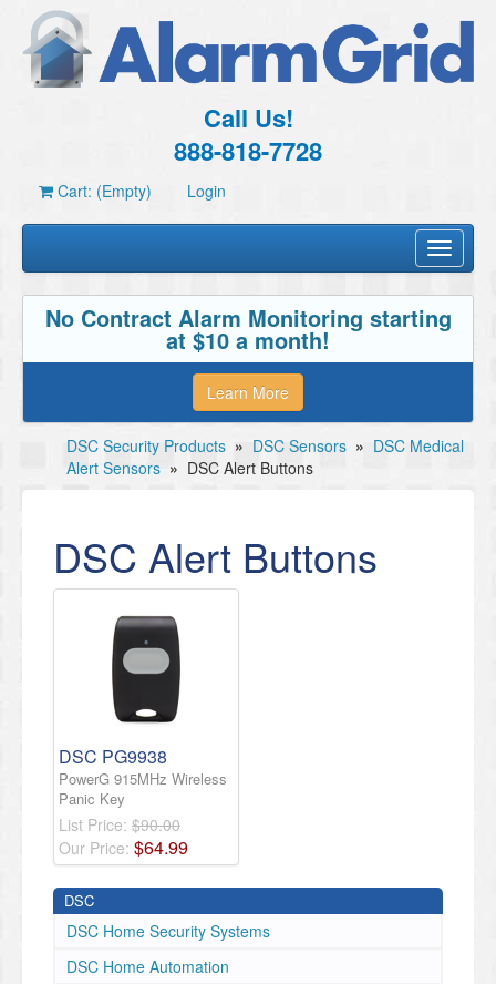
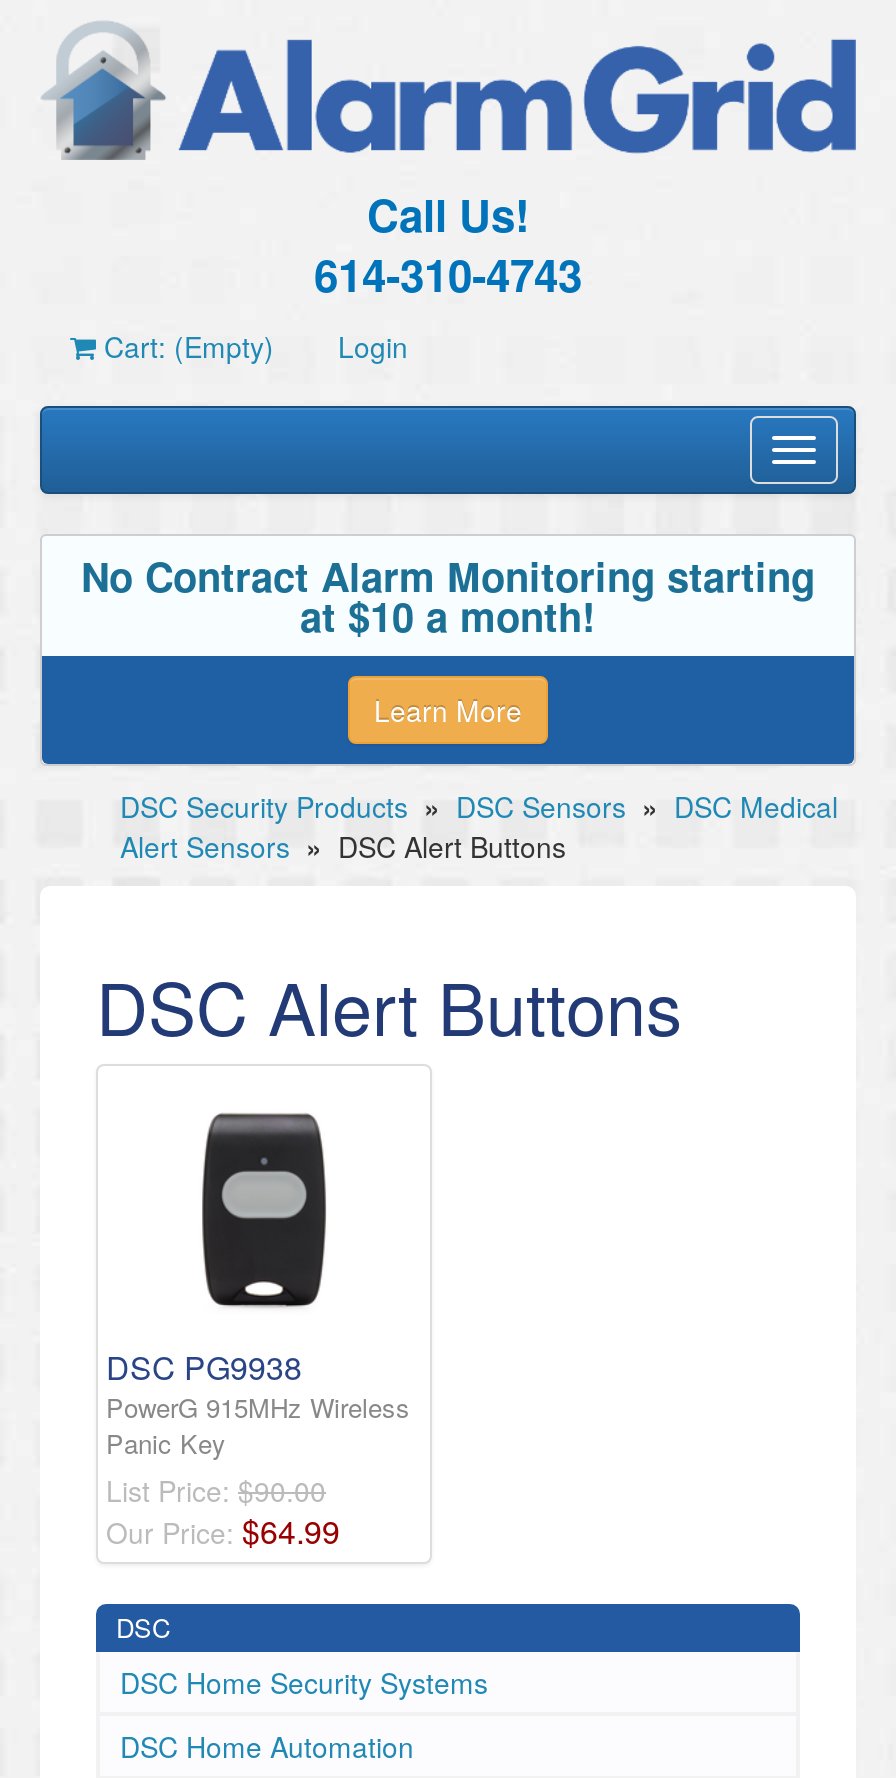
[174,133,322,169] 888-818-7728 -> [314,242,582,306] 614-310-4743

